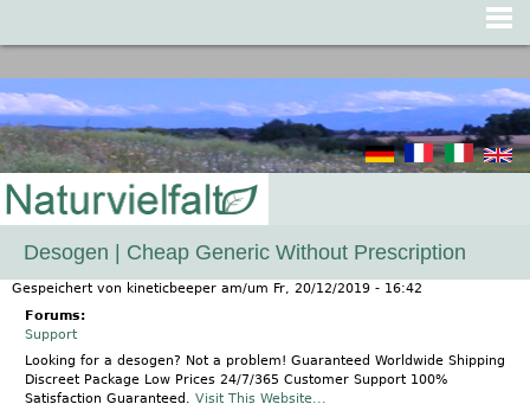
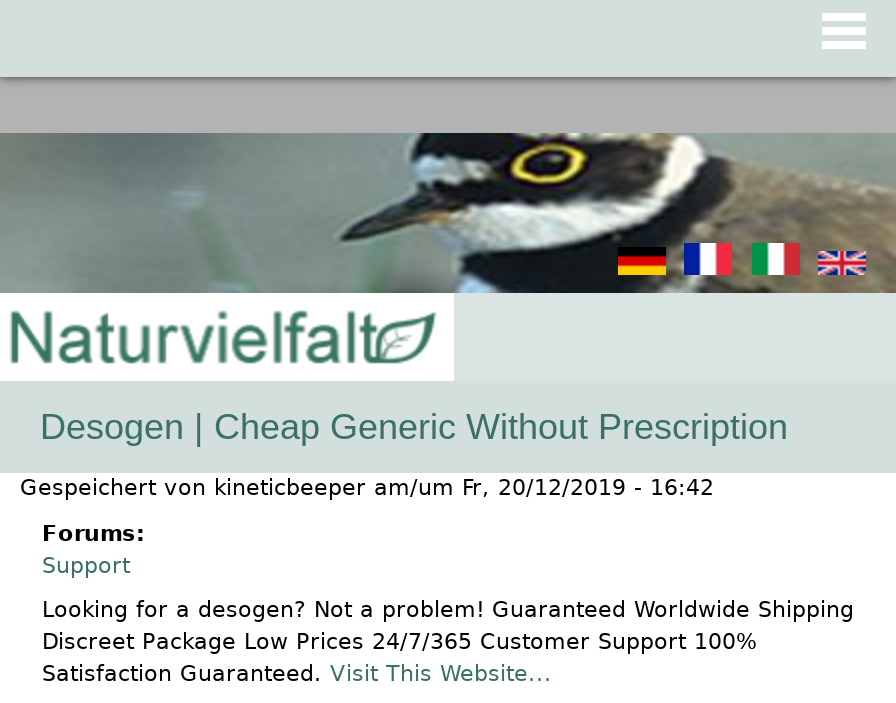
[4,77,526,174] [image] -> [6,131,890,293] [image]

